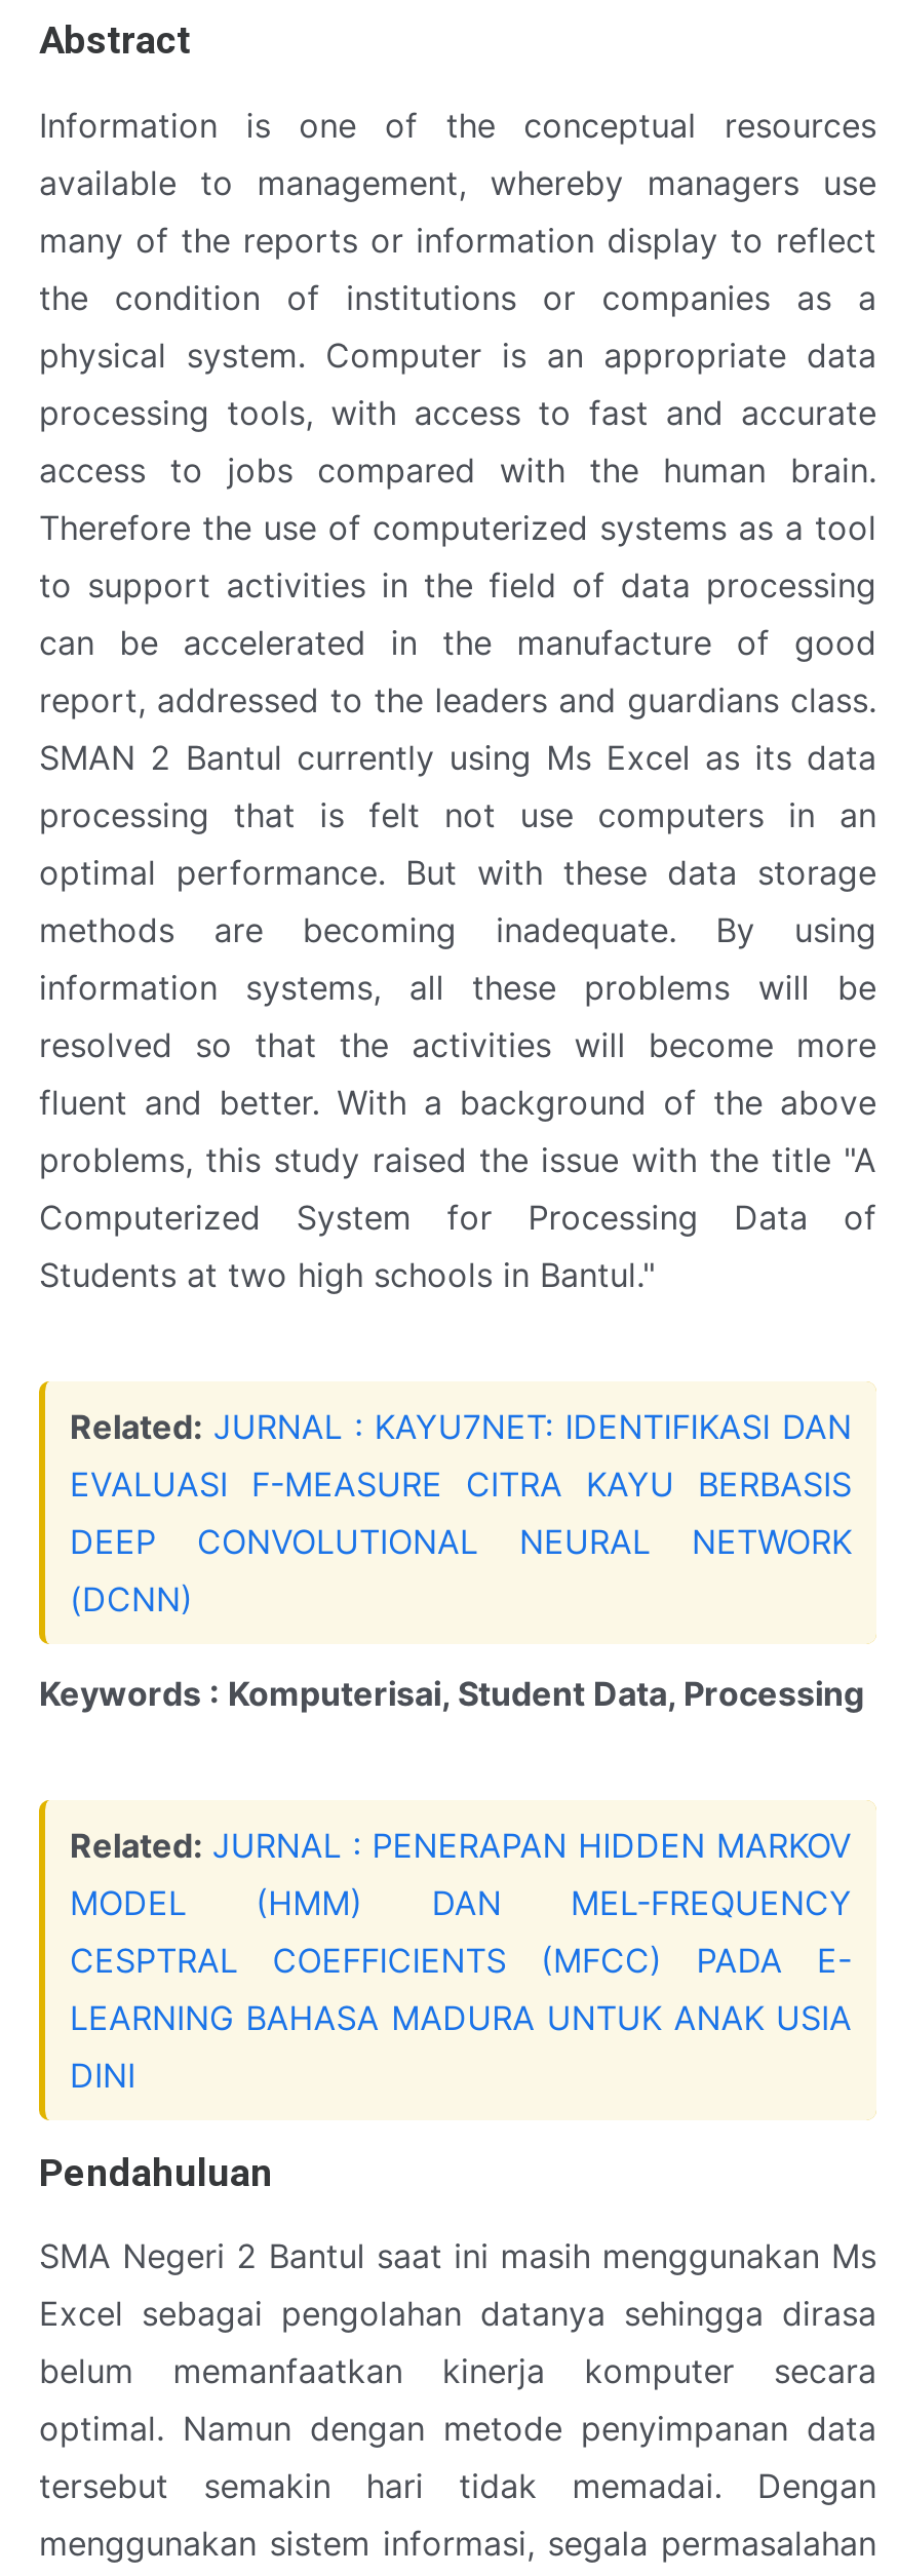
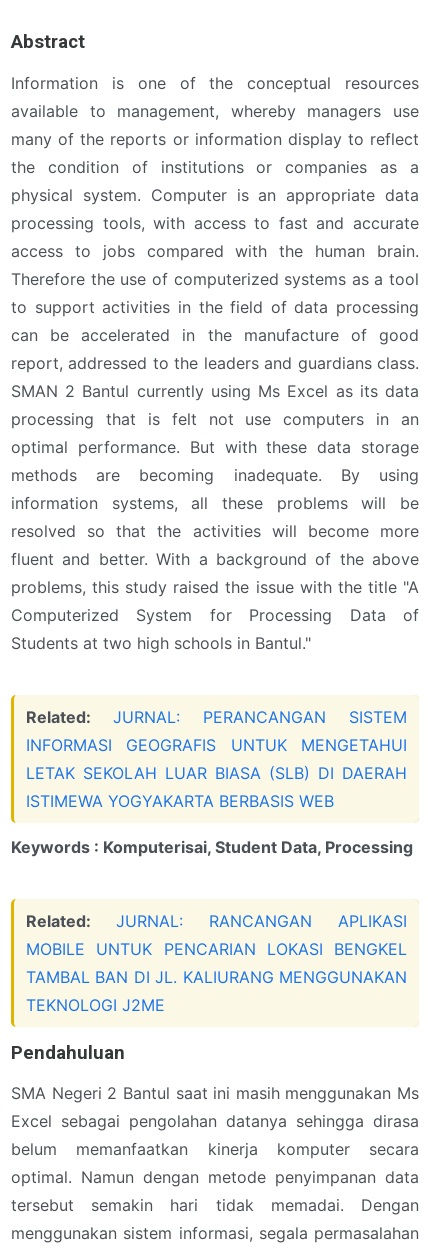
[70,1406,852,1619] Related: JURNAL : KAYU7NET: IDENTIFIKASI DAN | EVALUASI F-MEASURE CITRA KAYU BERBASIS | DEEP CONVOLUTIONAL NEURAL NETWORK | (DCNN) -> [26,707,407,811] Related: JURNAL: PERANCANGAN SISTEM | INFORMASI GEOGRAFIS UNTUK MENGETAHUI | LETAK SEKOLAH LUAR BIASA (SLB) DI DAERAH | ISTIMEWA YOGYAKARTA BERBASIS WEB
[70,1824,852,2095] Related: JURNAL : PENERAPAN HIDDEN MARKOV | MODEL (HMM) DAN MEL-FREQUENCY | CESPTRAL COEFFICIENTS (MFCC) PADA E- | LEARNING BAHASA MADURA UNTUK ANAK USIA | DINI -> [26,911,407,1015] Related: JURNAL: RANCANGAN APLIKASI | MOBILE UNTUK PENCARIAN LOKASI BENGKEL | TAMBAL BAN DI JL. KALIURANG MENGGUNAKAN | TEKNOLOGI J2ME

